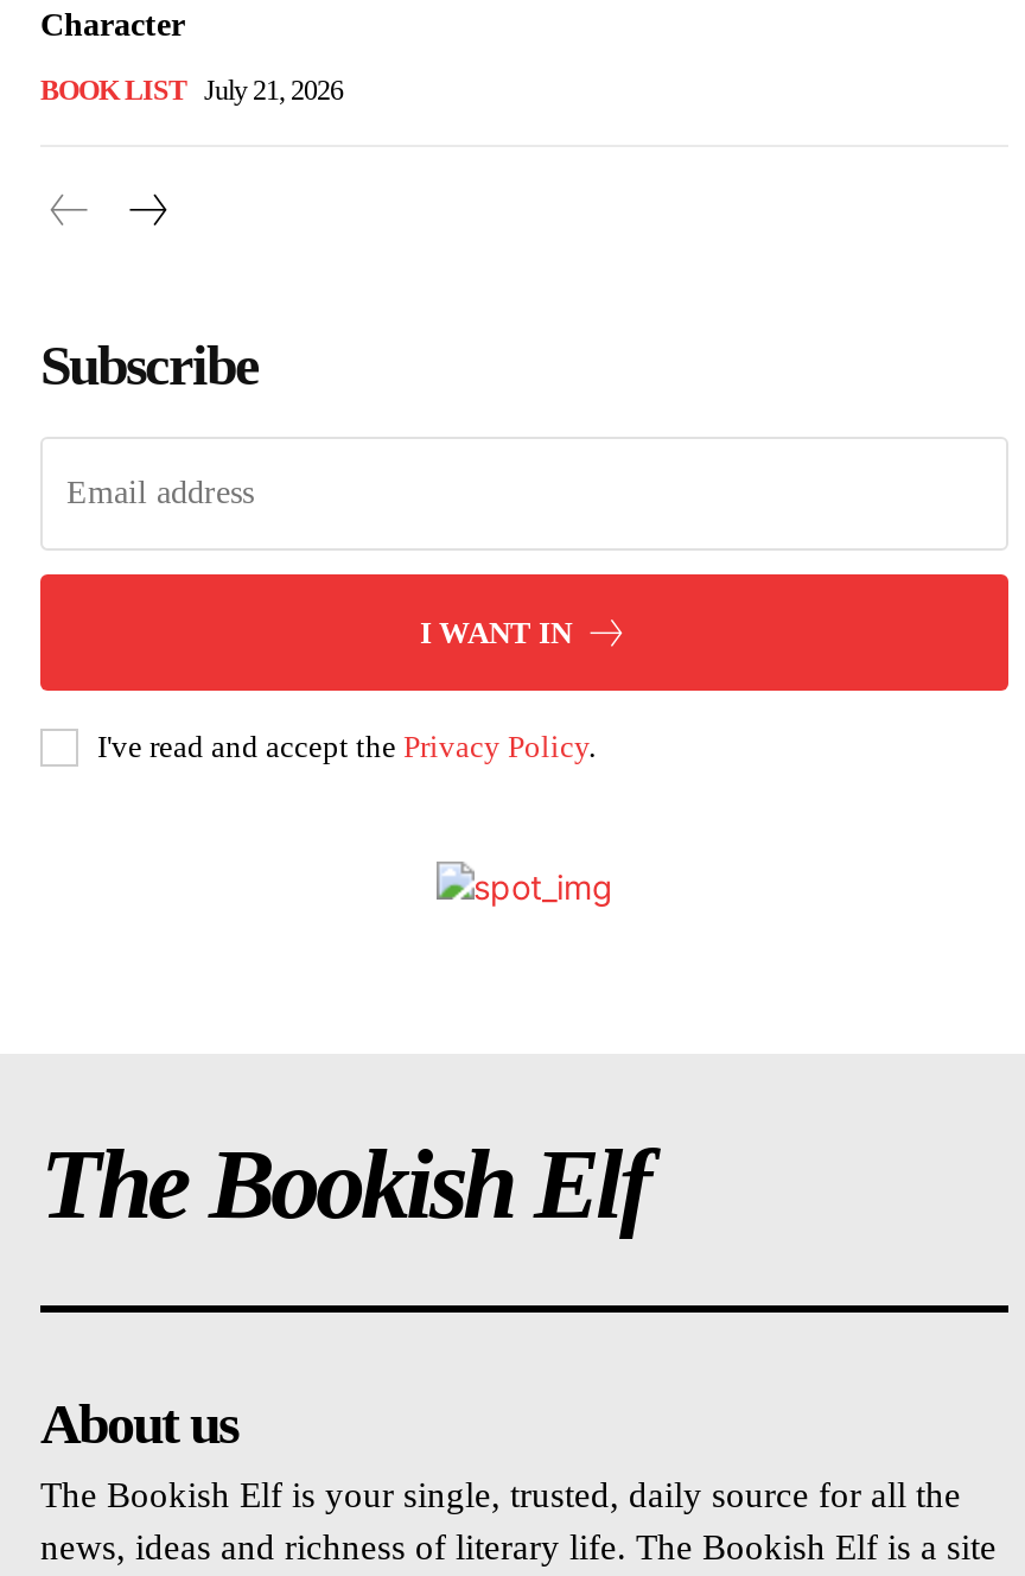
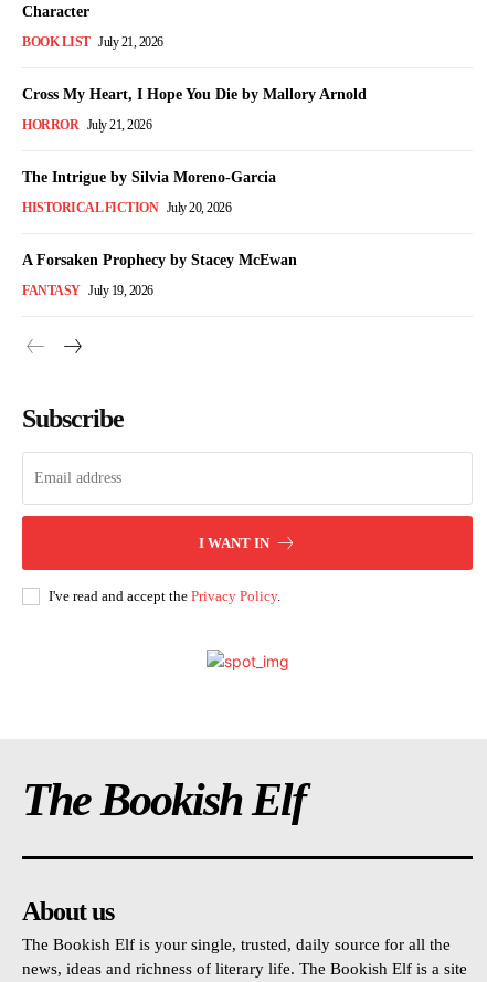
none -> [22,86,367,298] Cross My Heart, I Hope You Die by Mallory Arnold | HORROR July 21, 2026 | The Intrigue by Silvia Moreno-Garcia | HISTORICAL FICTION July 20, 2026 | A Forsaken Prophecy by Stacey McEwan | FANTASY July 19, 2026

